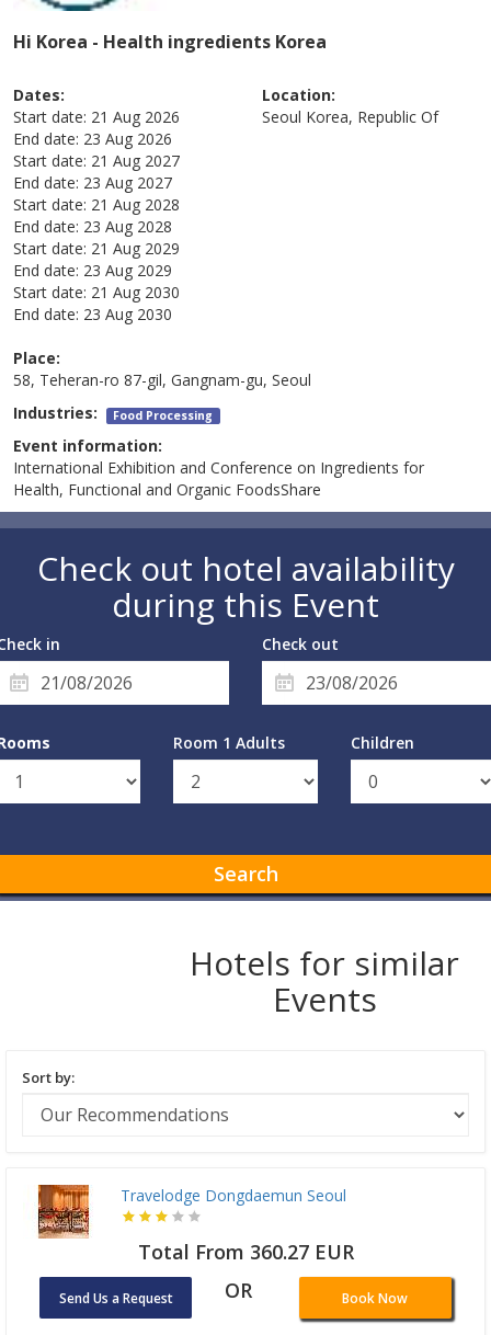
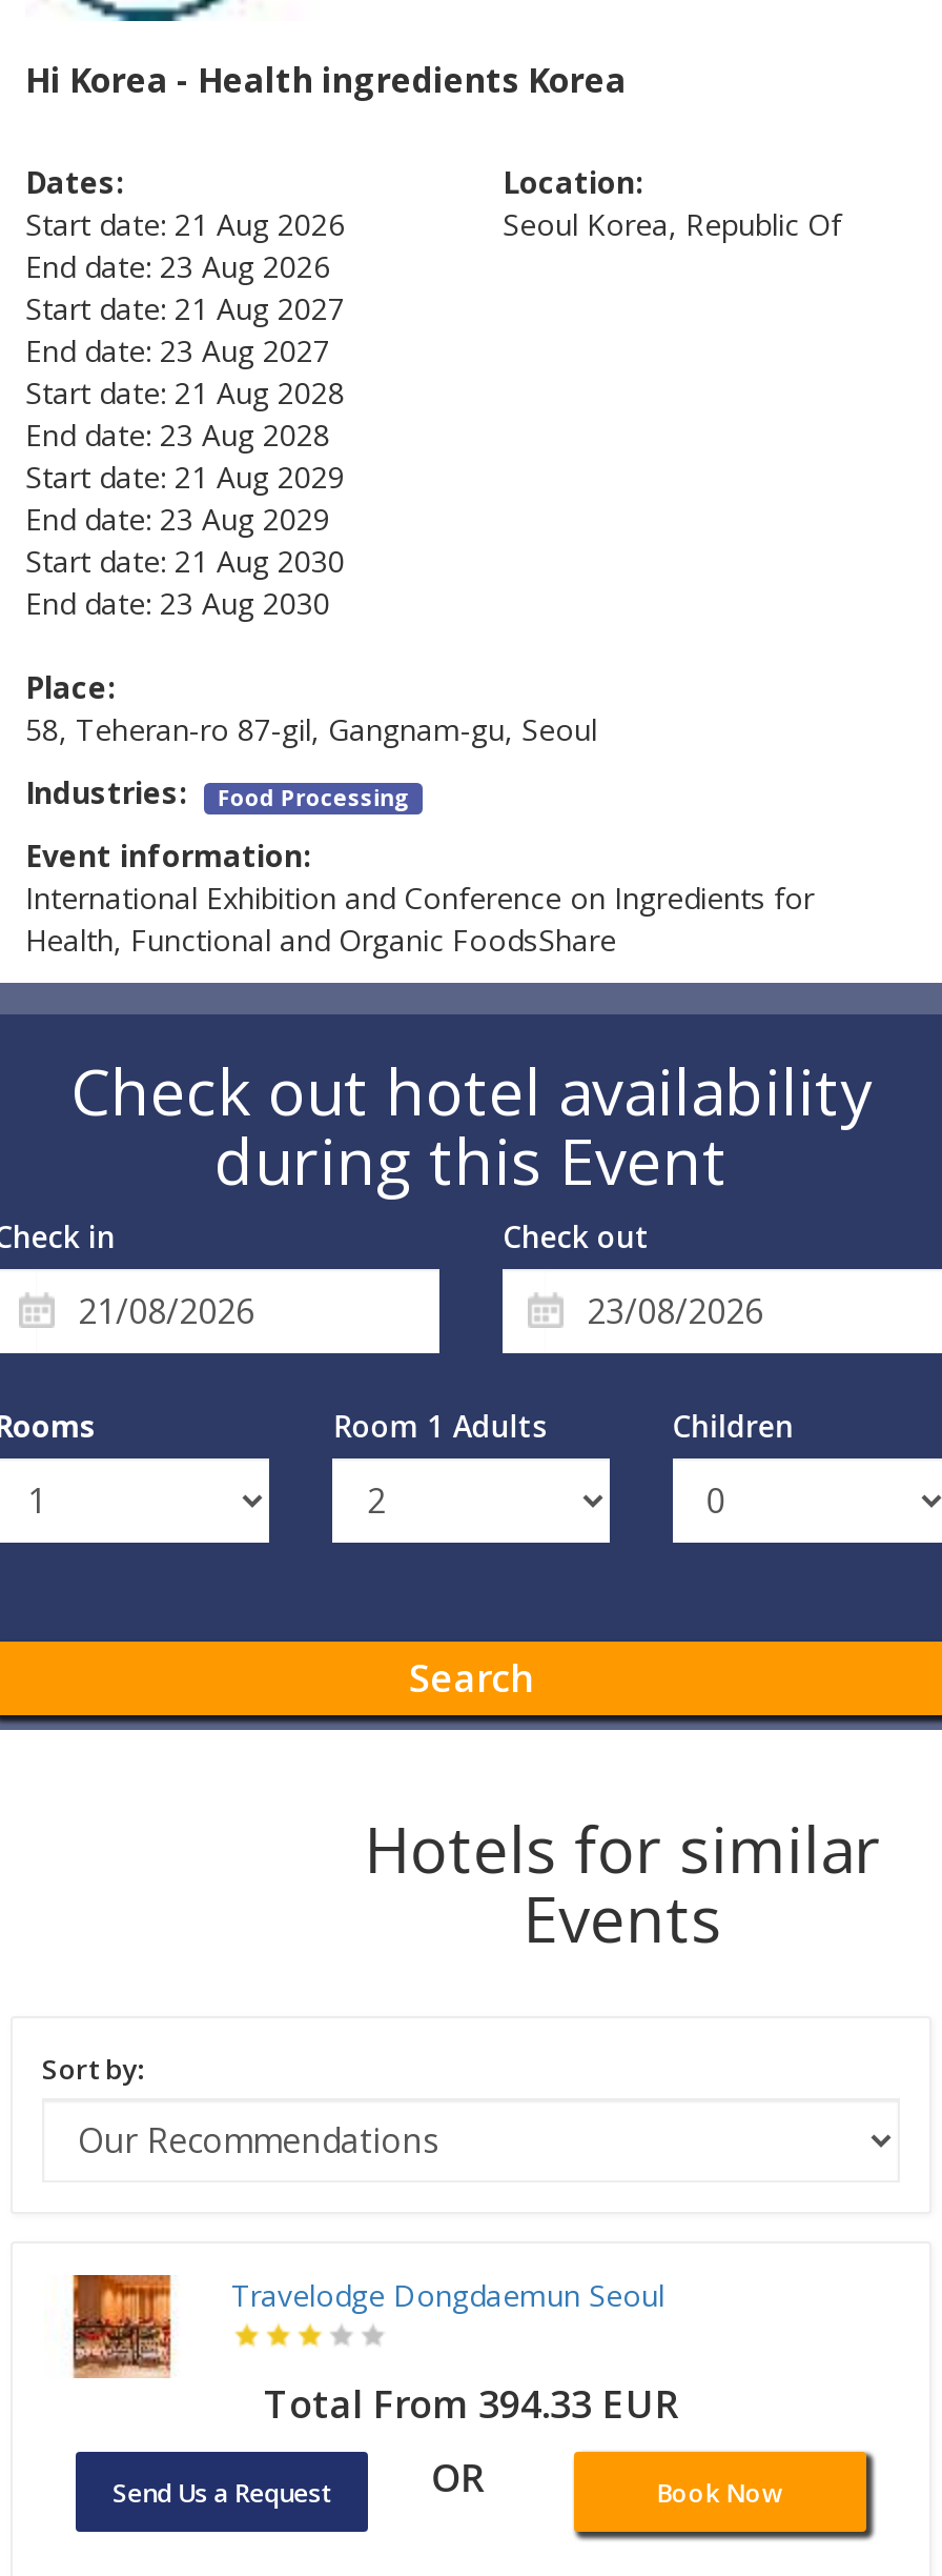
[138,1239,353,1265] Total From 360.27 EUR -> [264,2378,678,2429] Total From 394.33 EUR

